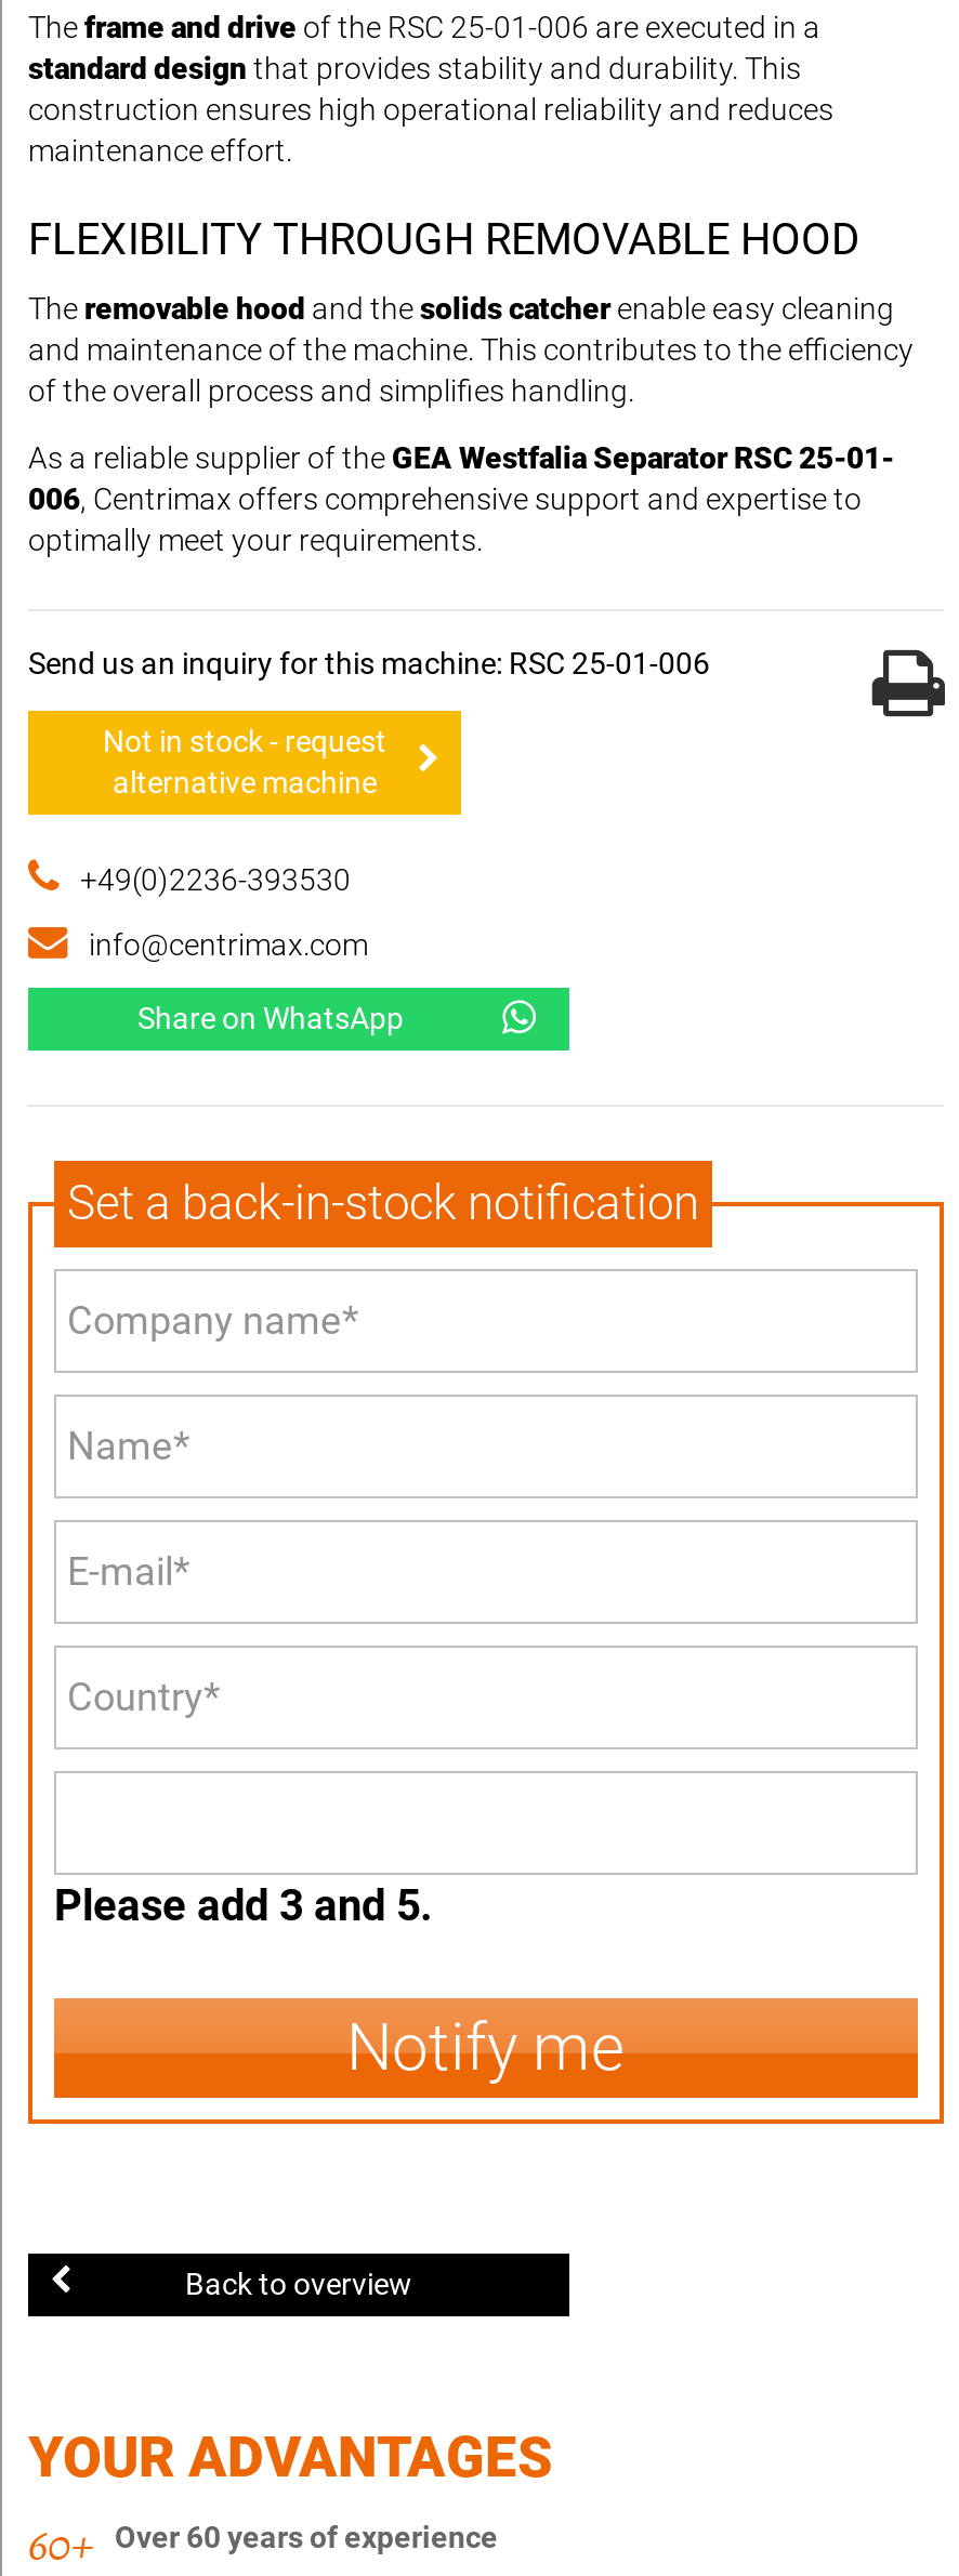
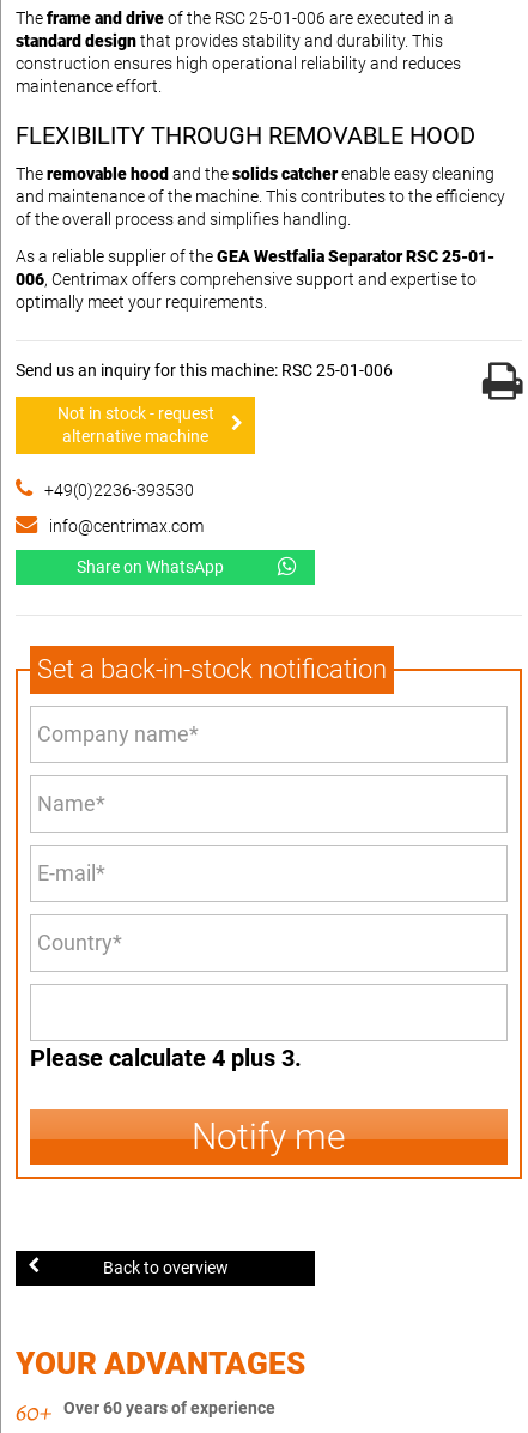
[54,1879,433,1931] Please add 3 and 5. -> [30,1043,302,1072] Please calculate 4 plus 3.

